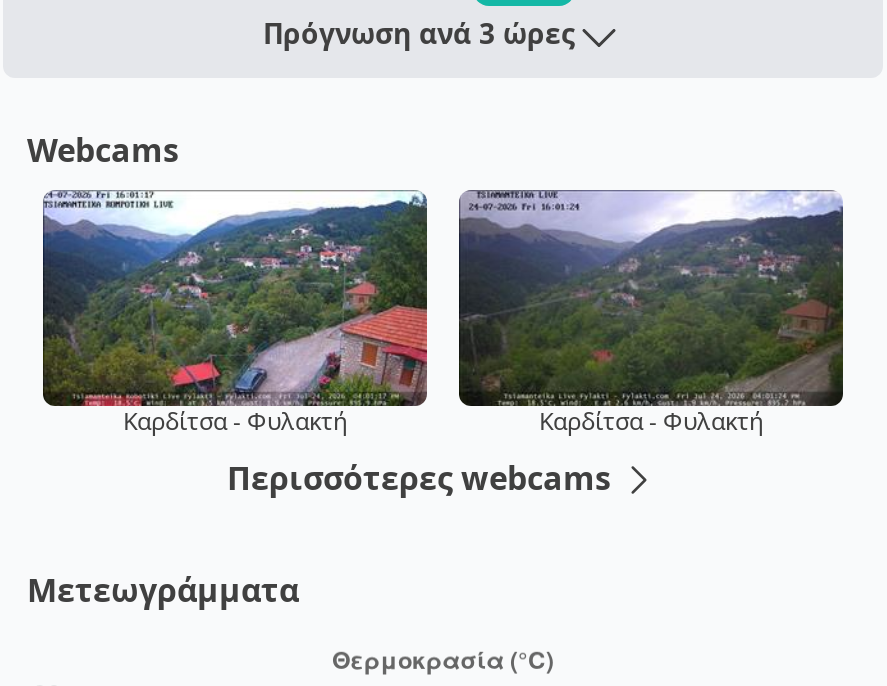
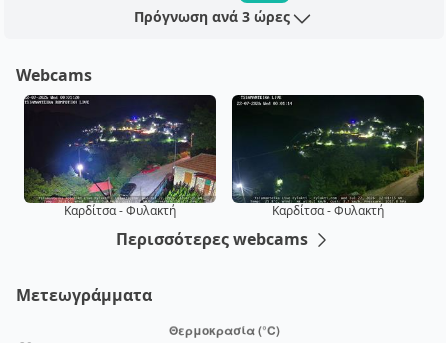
[41,190,429,406] [image] -> [23,94,216,203] [image]
[457,188,845,406] [image] -> [231,94,425,203] [image]

